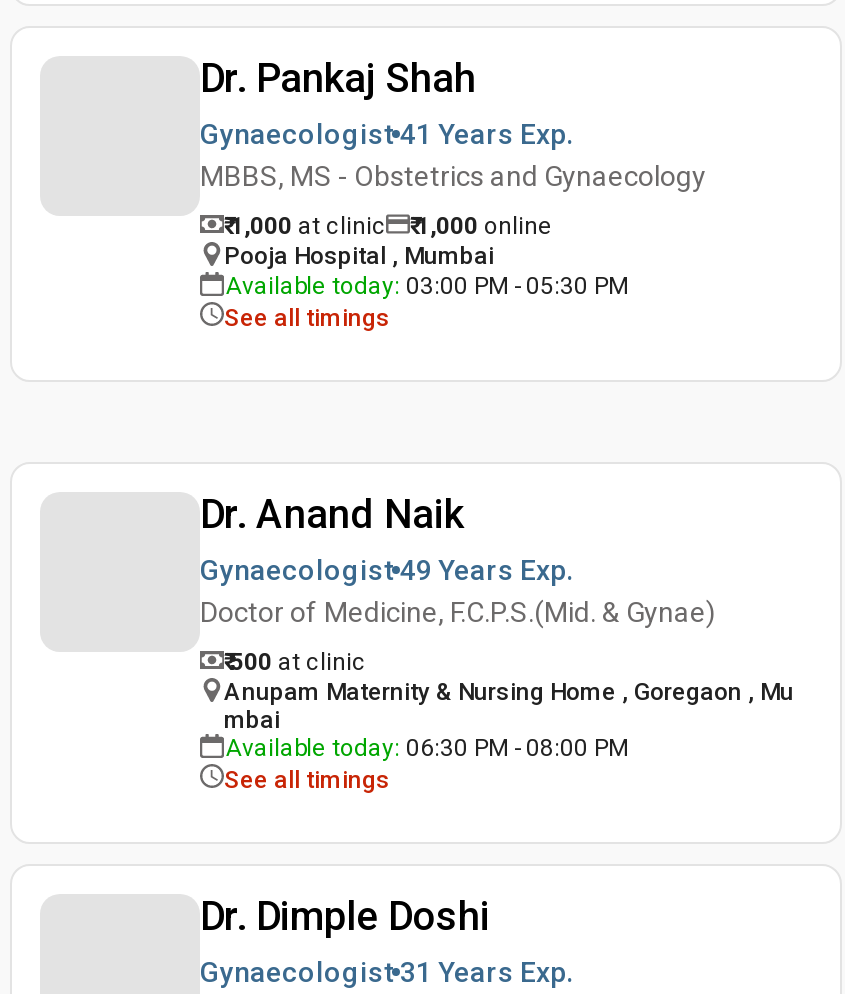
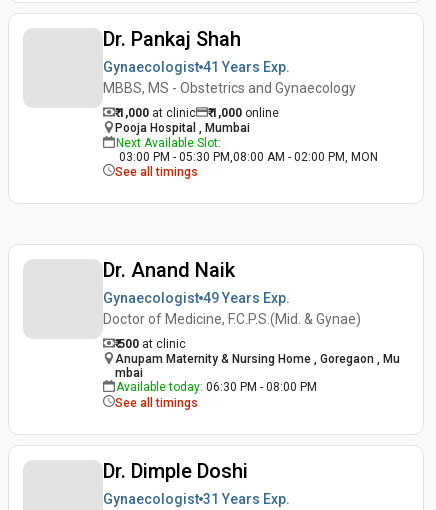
[226,272,628,300] Available today: 03:00 PM - 05:30 PM -> [116,136,378,164] Next Available Slot: | 03:00 PM - 05:30 PM,08:00 AM - 02:00 PM, MON

